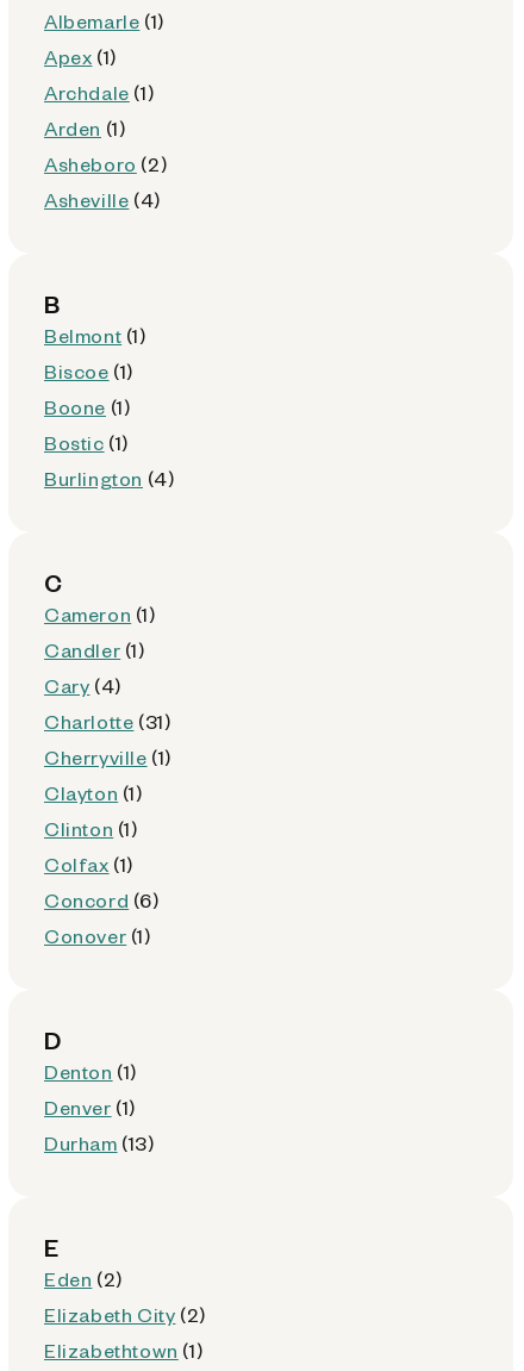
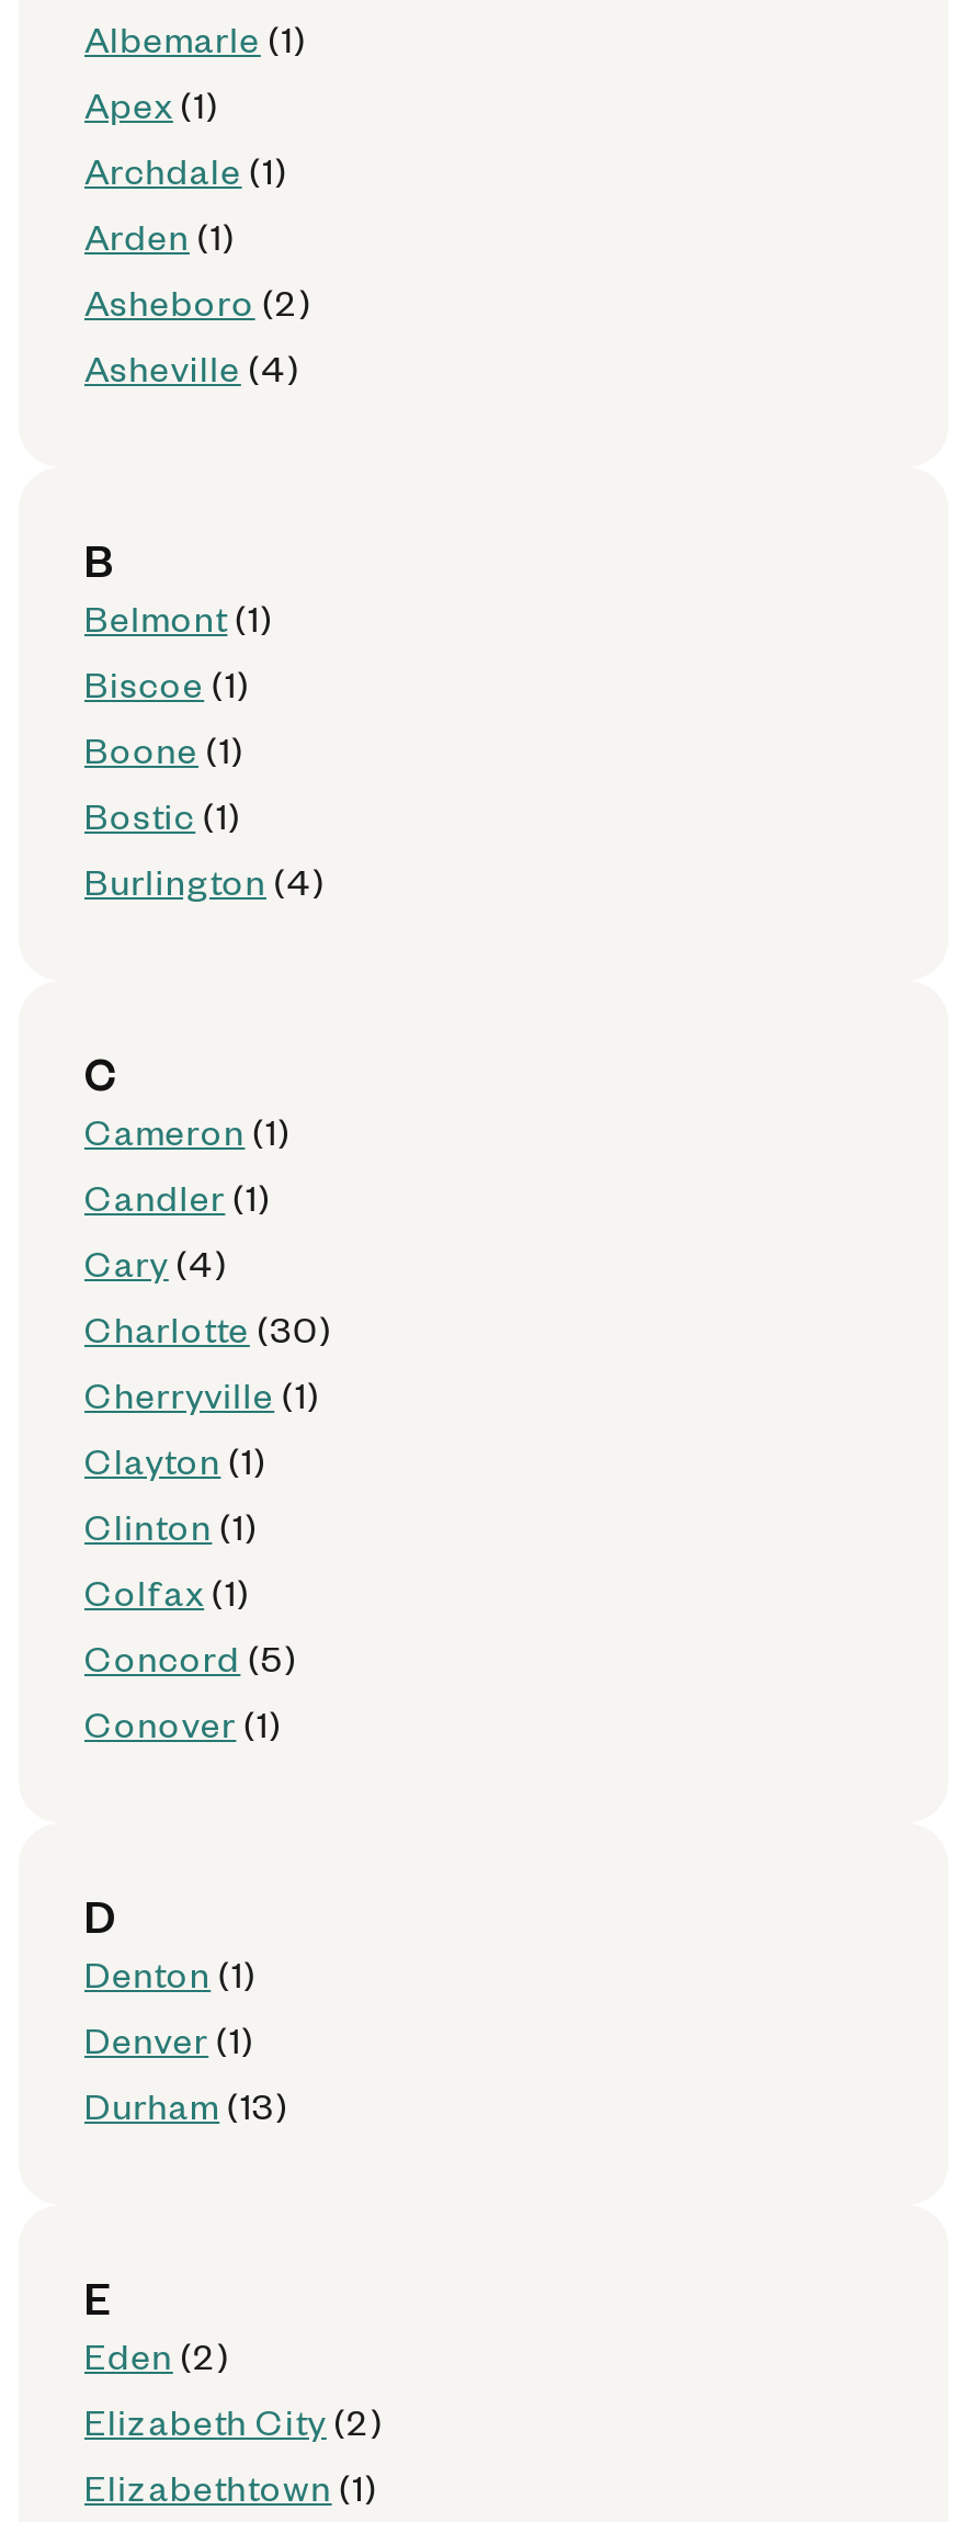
[44,709,171,734] Charlotte (31) -> [84,1305,331,1352] Charlotte (30)
[44,887,159,912] Concord (6) -> [84,1635,296,1681] Concord (5)

